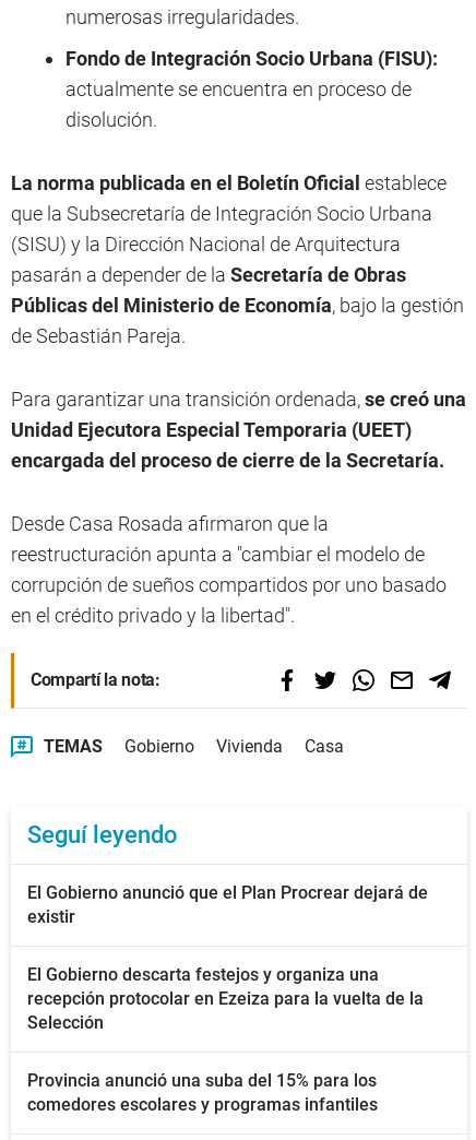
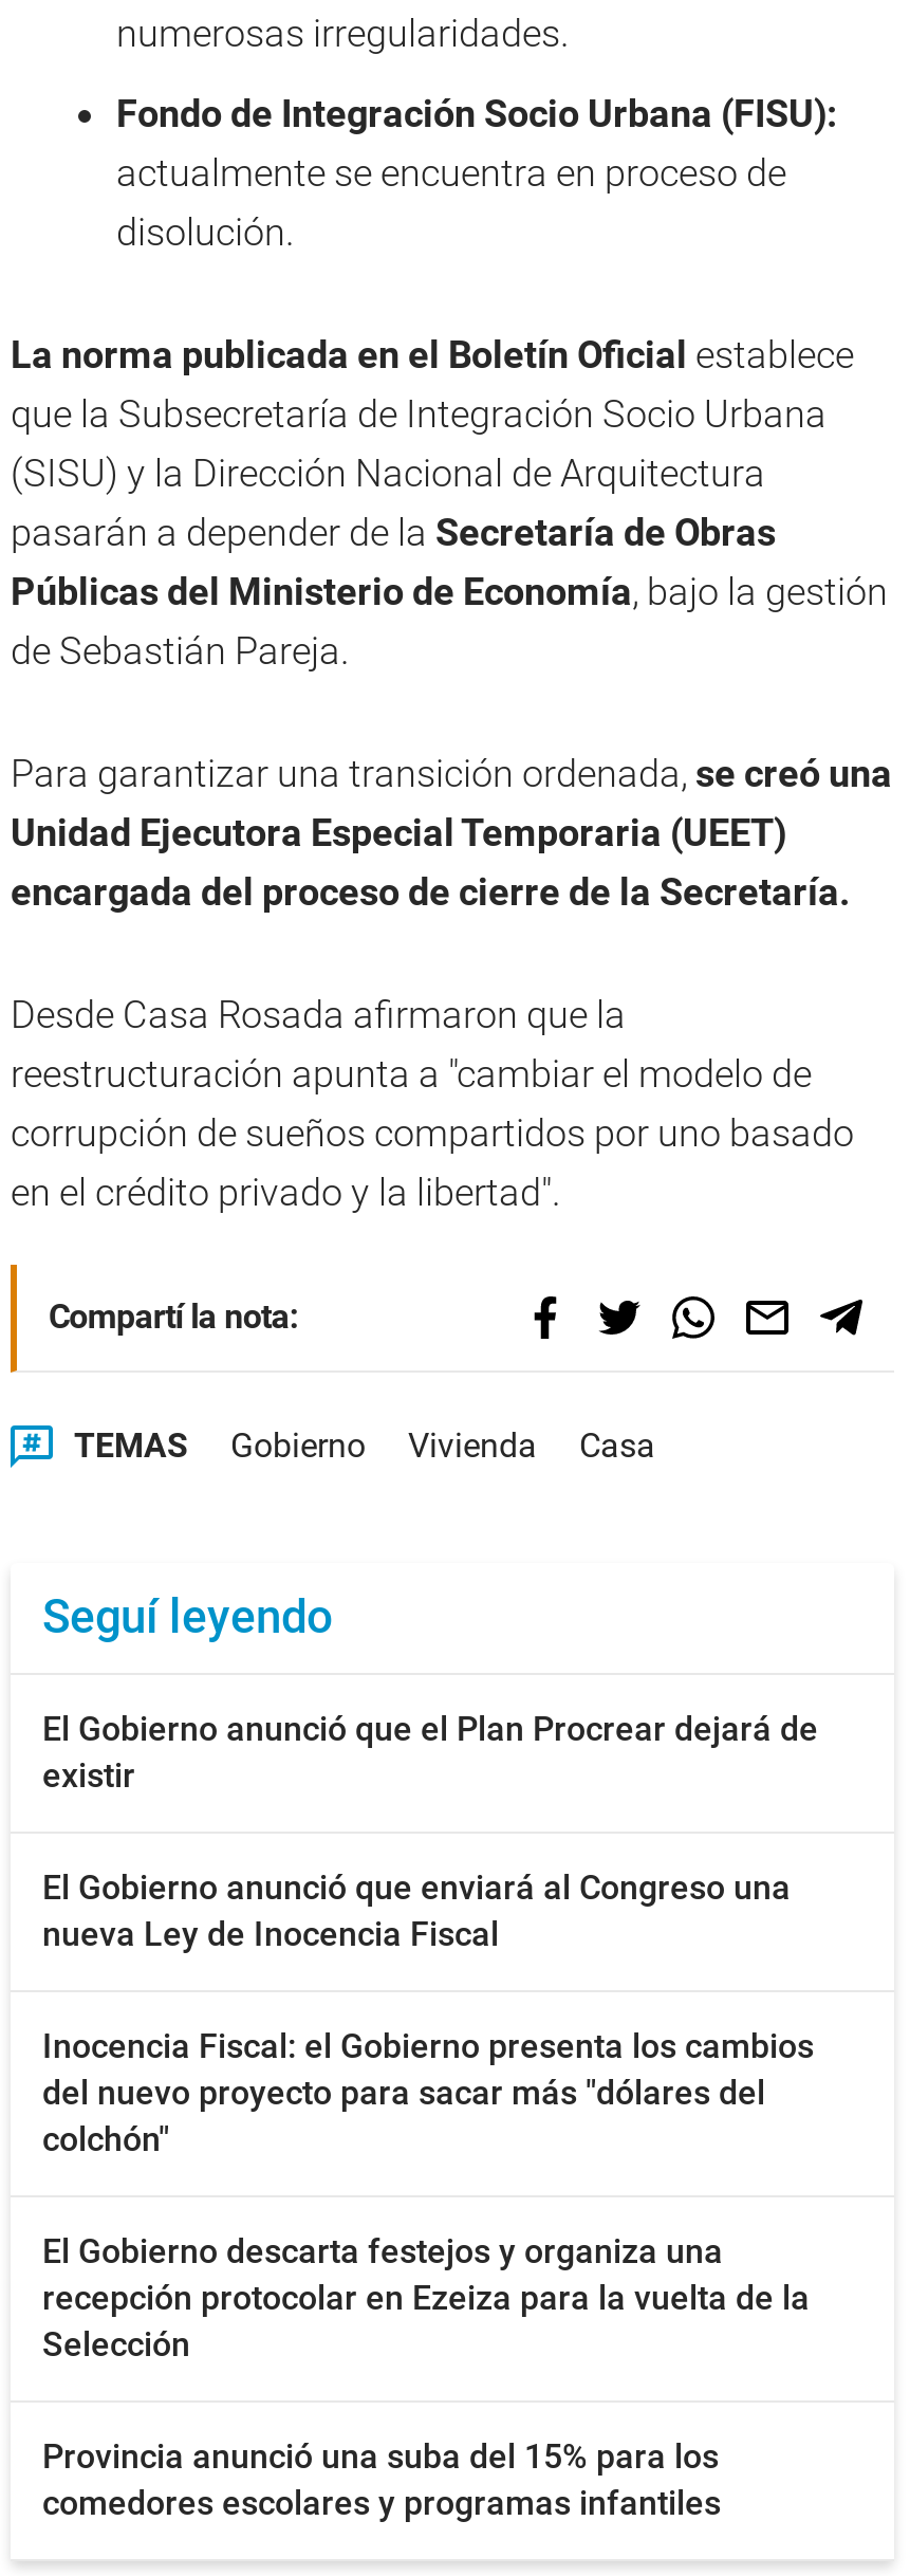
none -> [42,1867,814,2159] El Gobierno anunció que enviará al Congreso una | nueva Ley de Inocencia Fiscal | Inocencia Fiscal: el Gobierno presenta los cambios | del nuevo proyecto para sacar más "dólares del | colchón"

